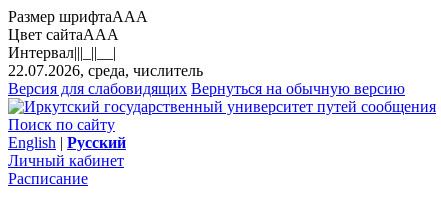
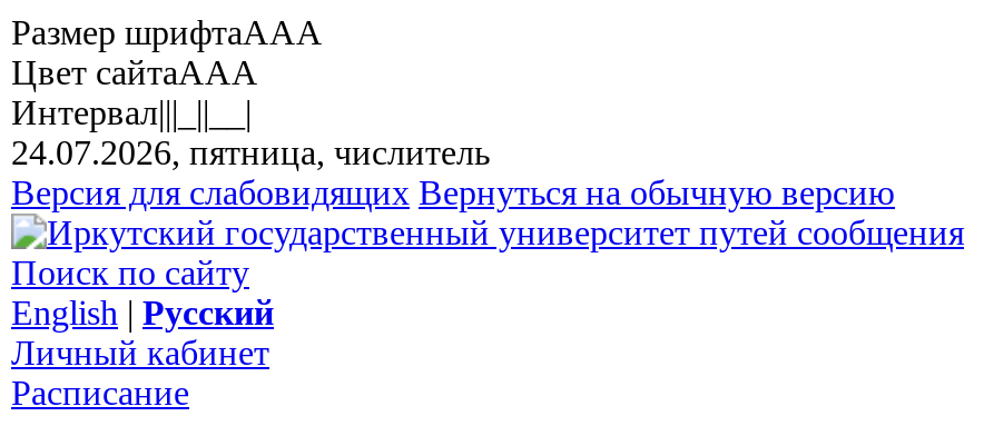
[8,62,203,79] 22.07.2026, среда, числитель -> [11,133,490,171] 24.07.2026, пятница, числитель

